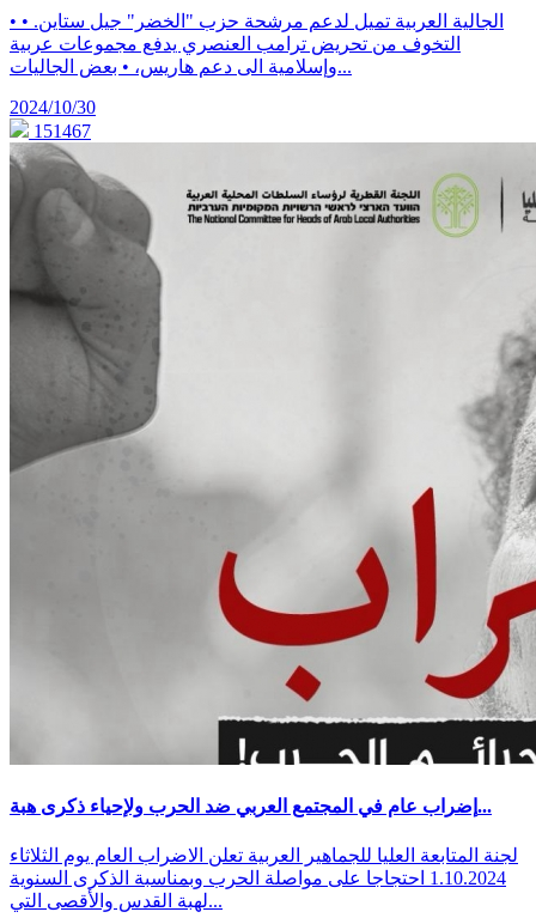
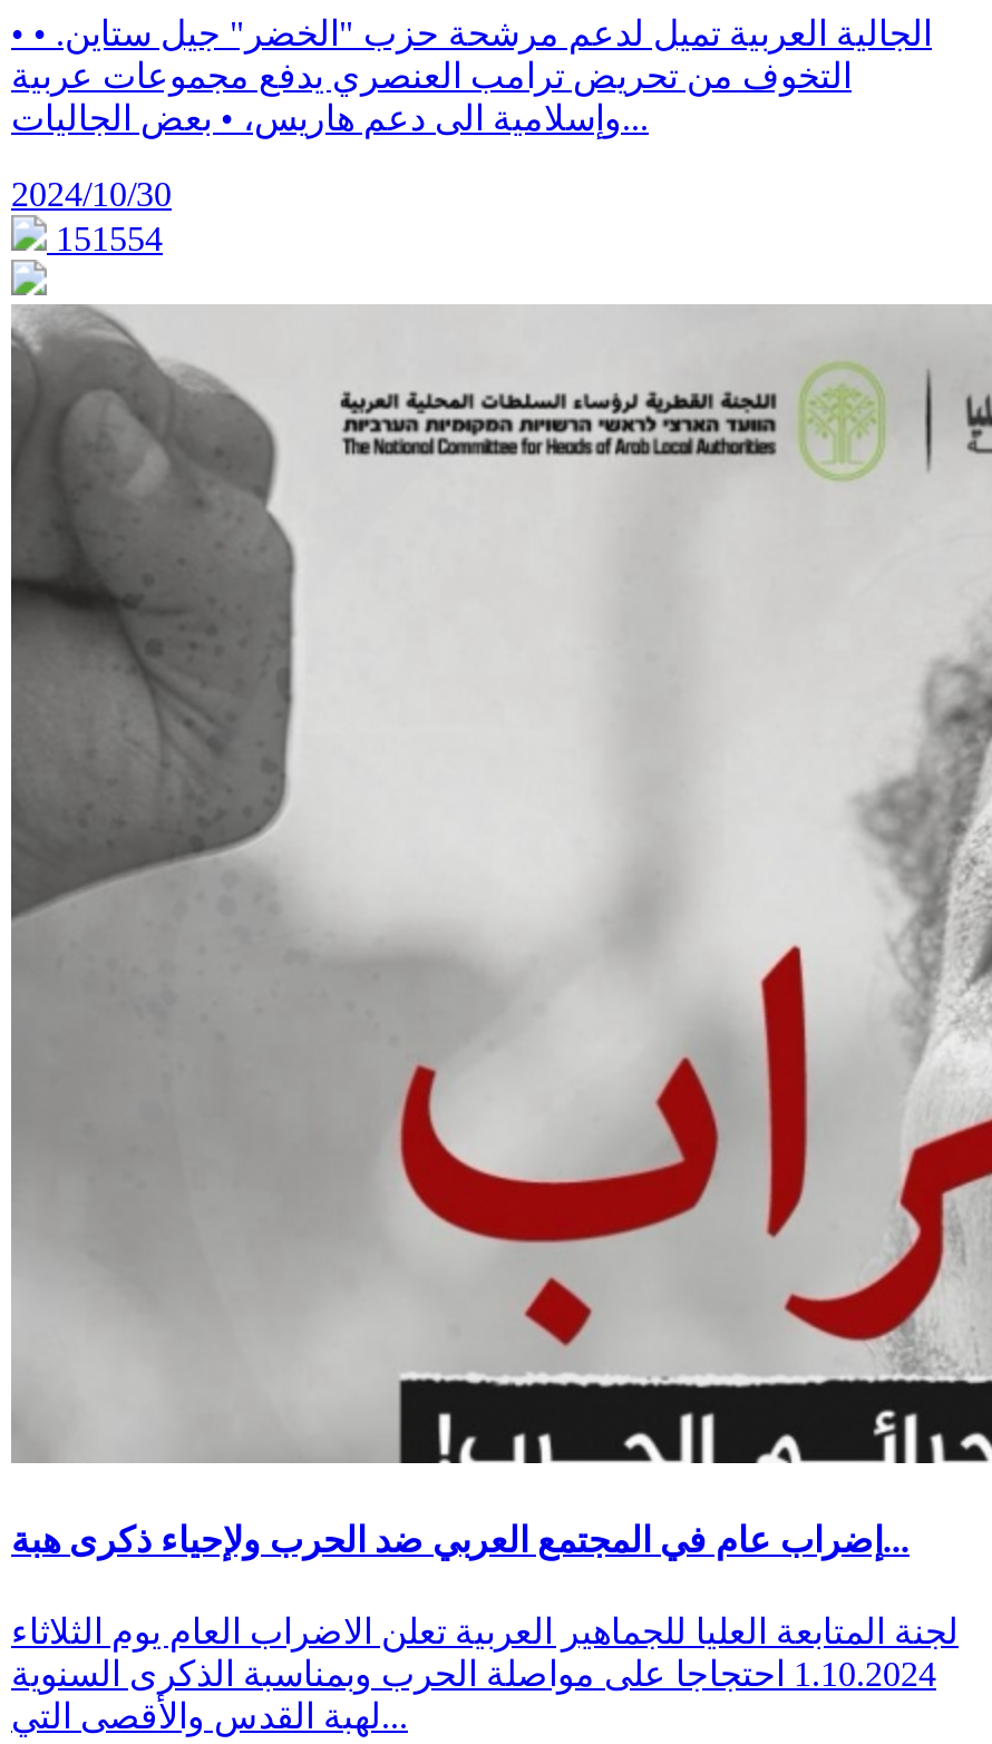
[29,121,91,141] 151467 -> [47,220,163,257] 151554

